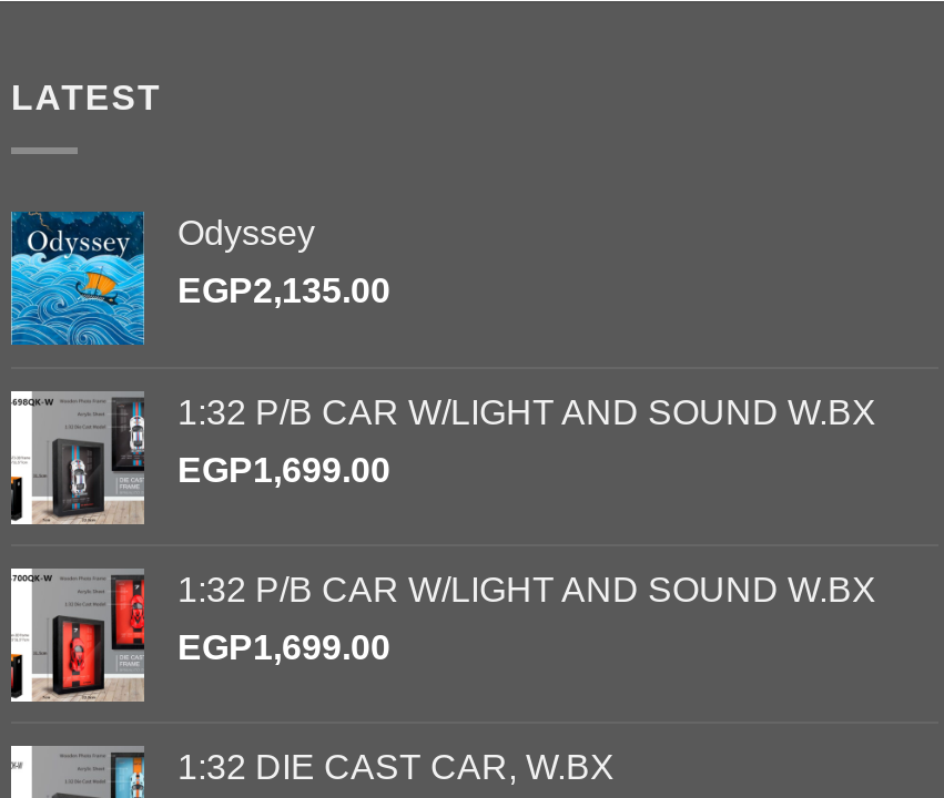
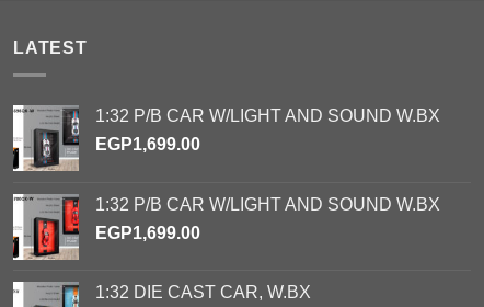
[9,211,390,346] [image] | Odyssey | EGP2,135.00 -> none

